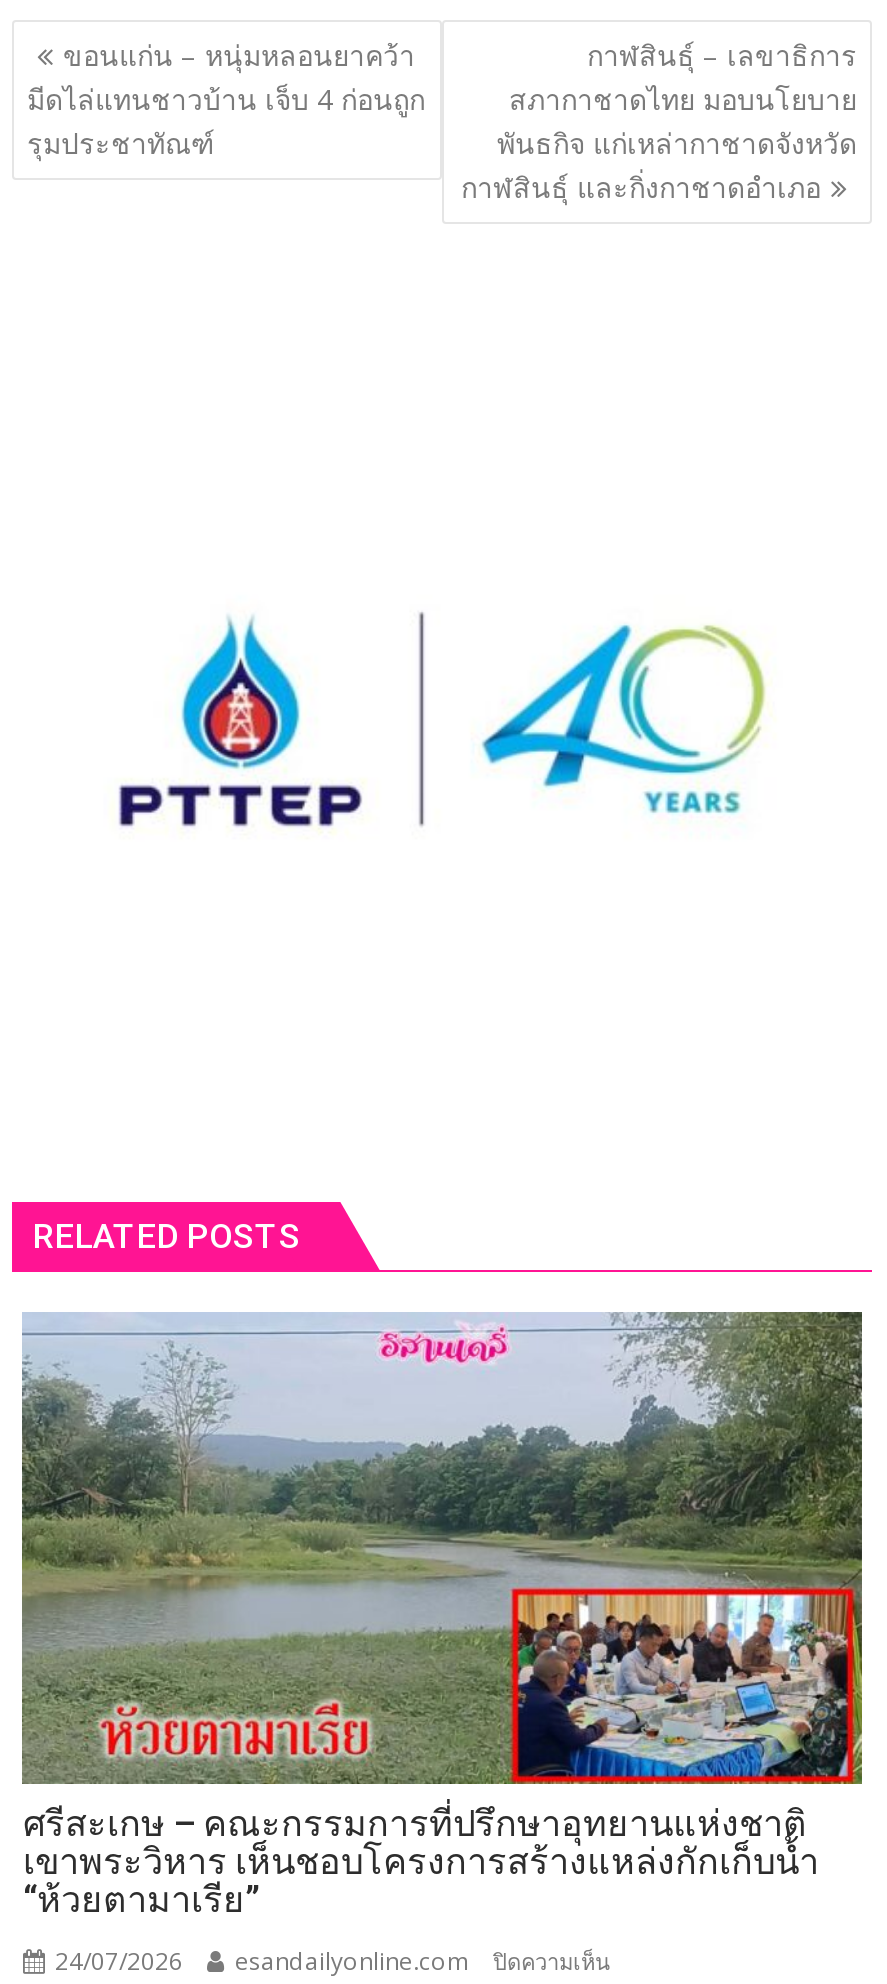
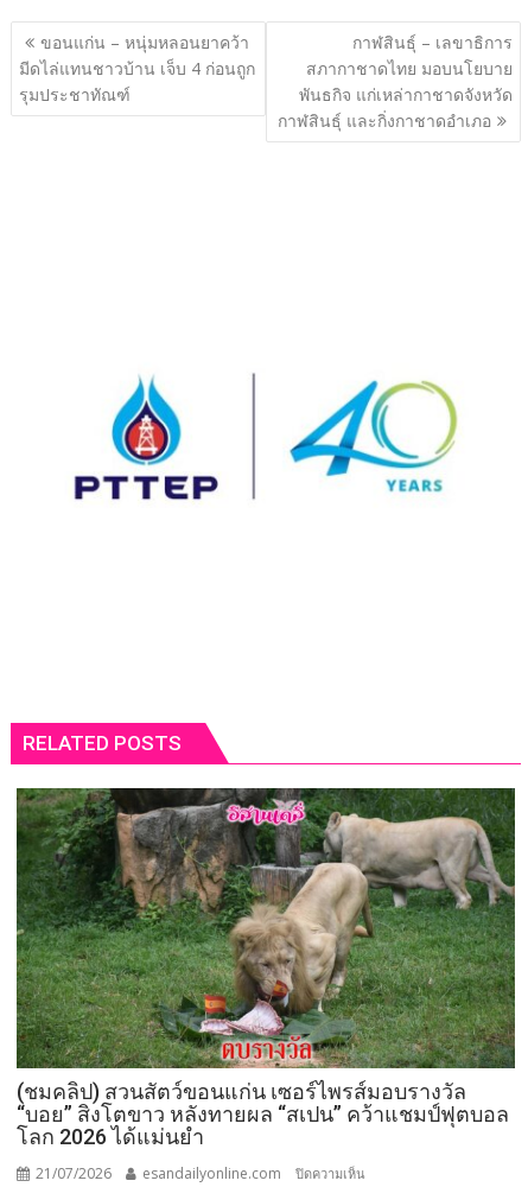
[20,1312,862,1921] [image] | ศรีสะเกษ – คณะกรรมการที่ปรึกษาอุทยานแห่งชาติ | เขาพระวิหาร เห็นชอบโครงการสร้างแหล่งกักเก็บน้ำ | “ห้วยตามาเรีย” -> [15,787,515,1149] [image] | (ชมคลิป) สวนสัตว์ขอนแก่น เซอร์ไพรส์มอบรางวัล | “บอย” สิงโตขาว หลังทายผล “สเปน” คว้าแชมป์ฟุตบอล | โลก 2026 ได้แม่นยำ
[49,1945,183,1979] 24/07/2026 -> [33,1164,112,1184] 21/07/2026

